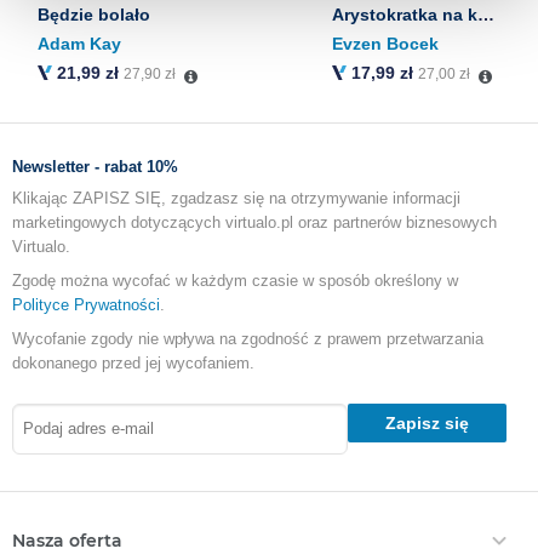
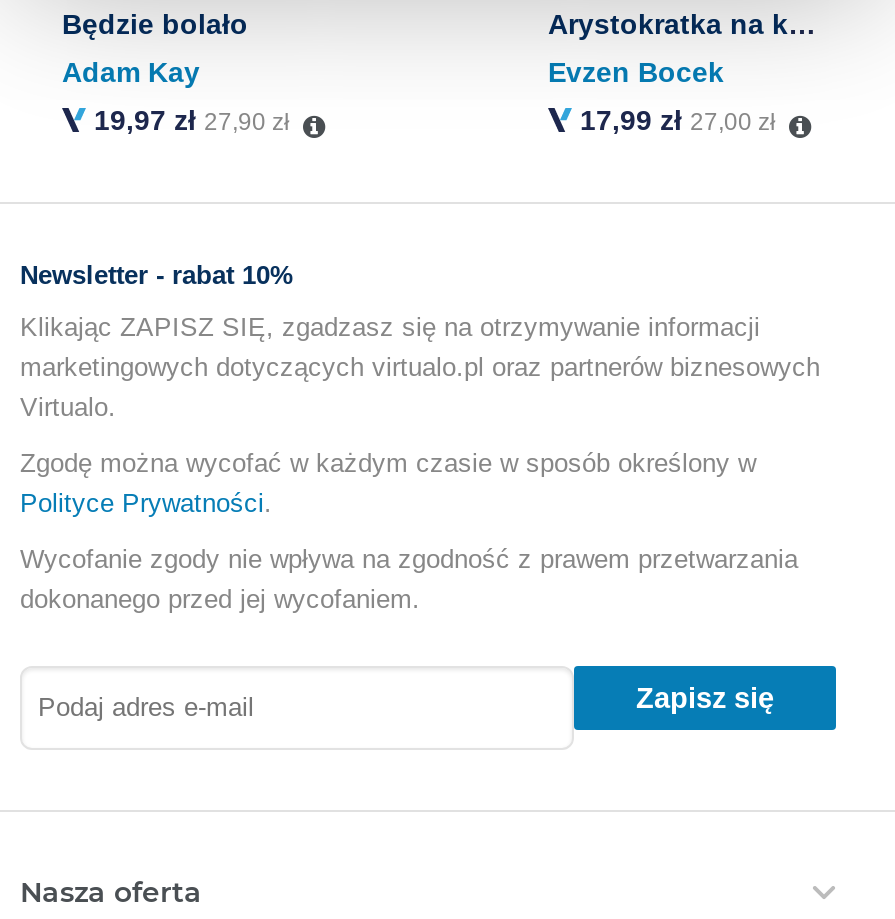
[52,63,176,82] 21,99 zł 27,90 zł -> [86,104,290,136] 19,97 zł 27,90 zł

